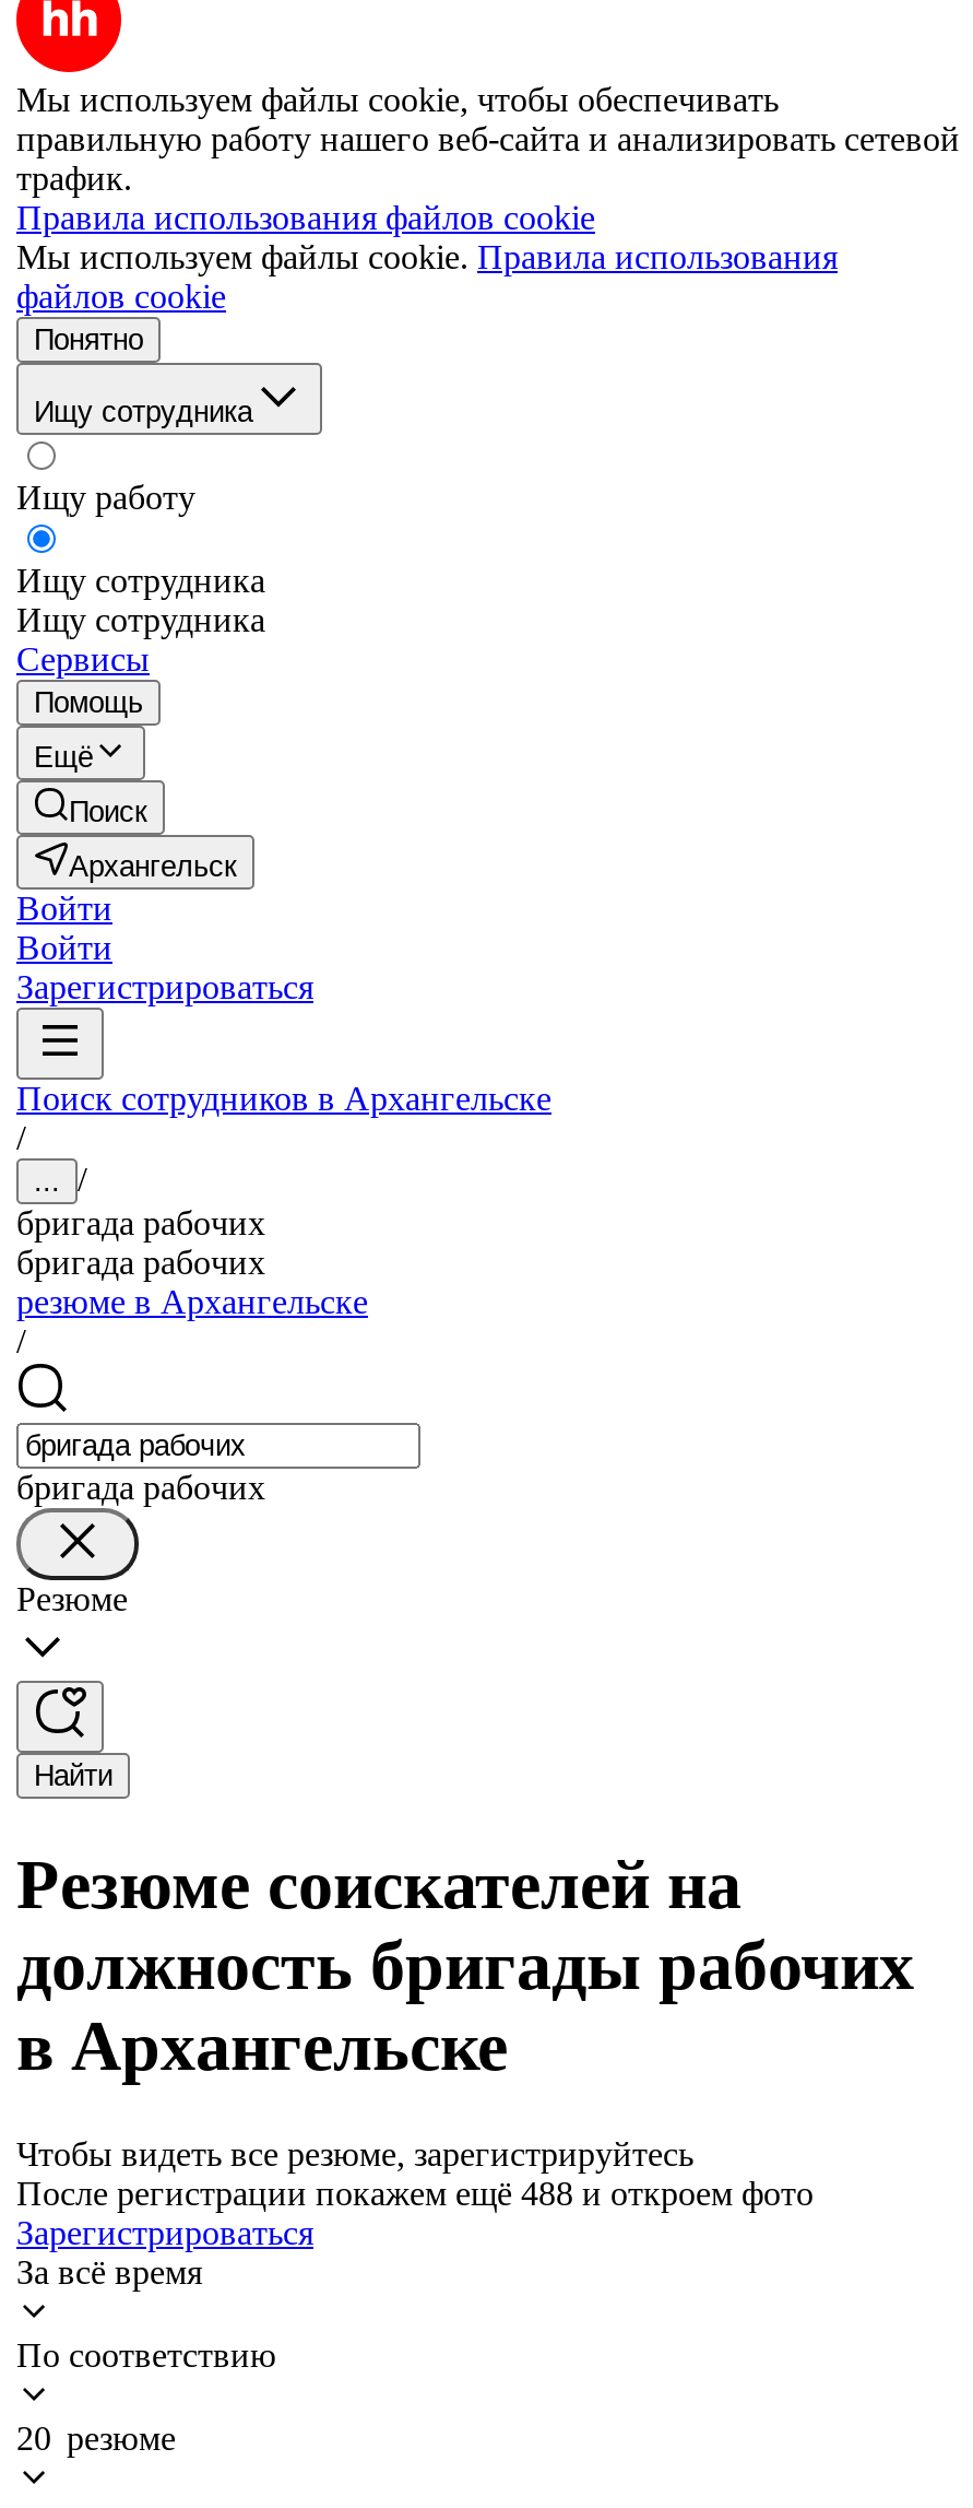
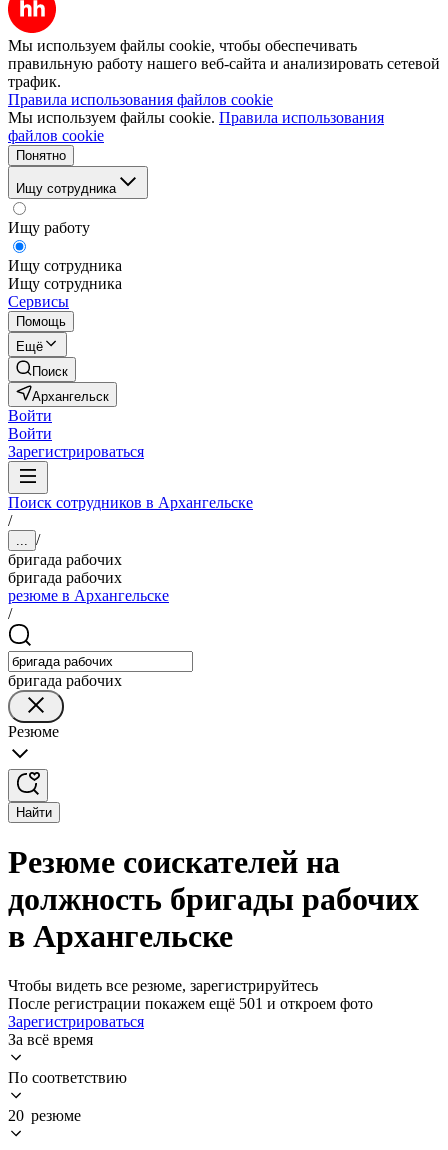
[16,2174,814,2212] После регистрации покажем ещё 488 и откроем фото -> [8,995,373,1012] После регистрации покажем ещё 501 и откроем фото

